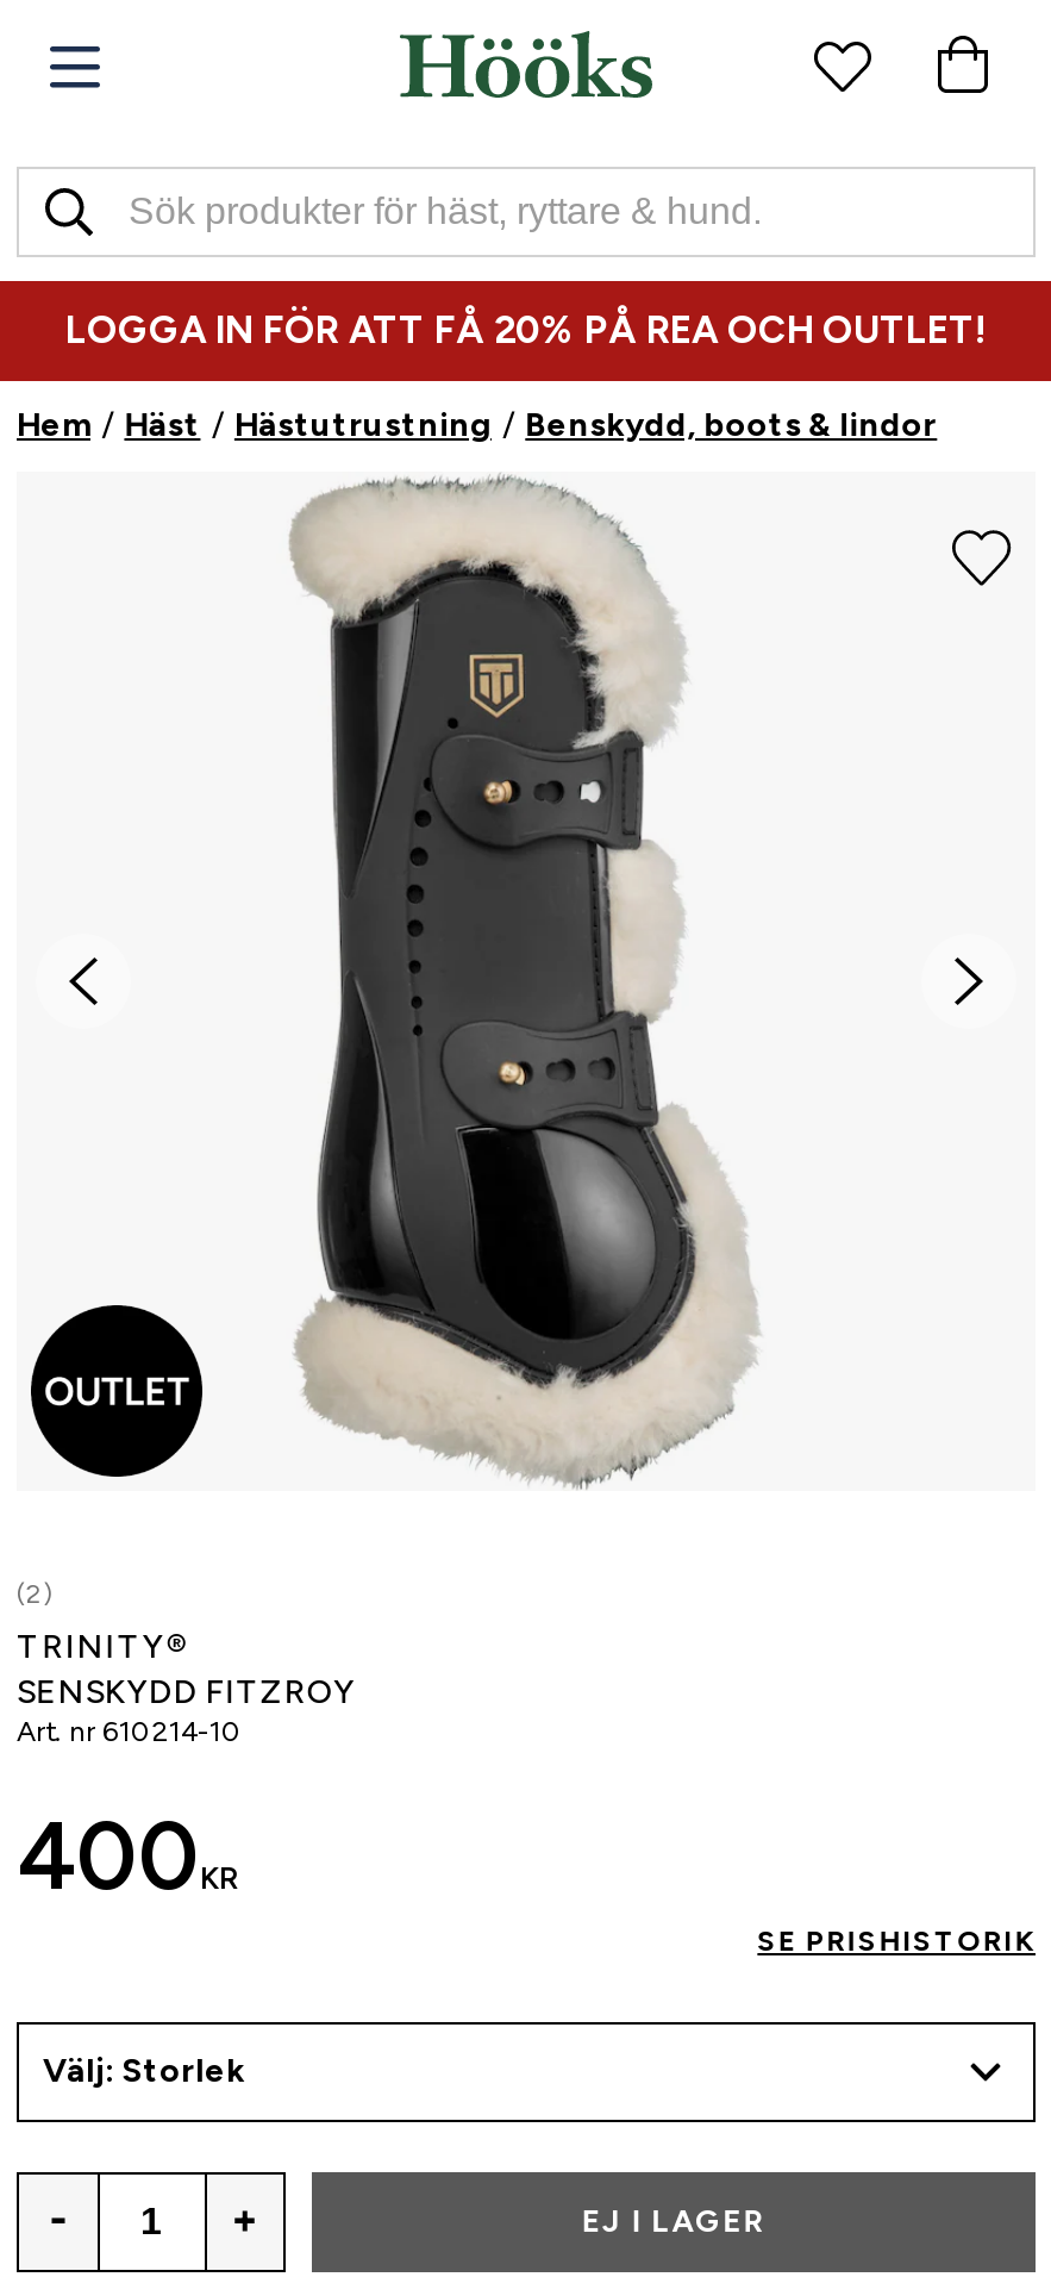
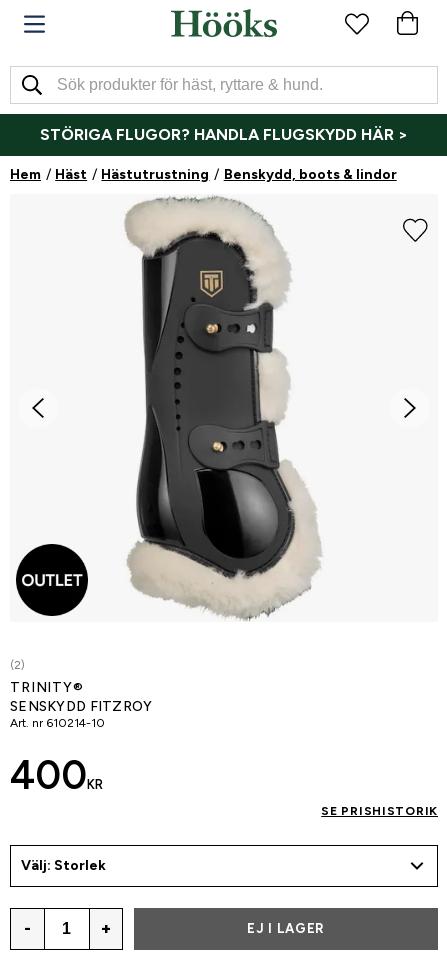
[65,307,987,353] LOGGA IN FÖR ATT FÅ 20% PÅ REA OCH OUTLET! -> [40,125,408,144] STÖRIGA FLUGOR? HANDLA FLUGSKYDD HÄR >

